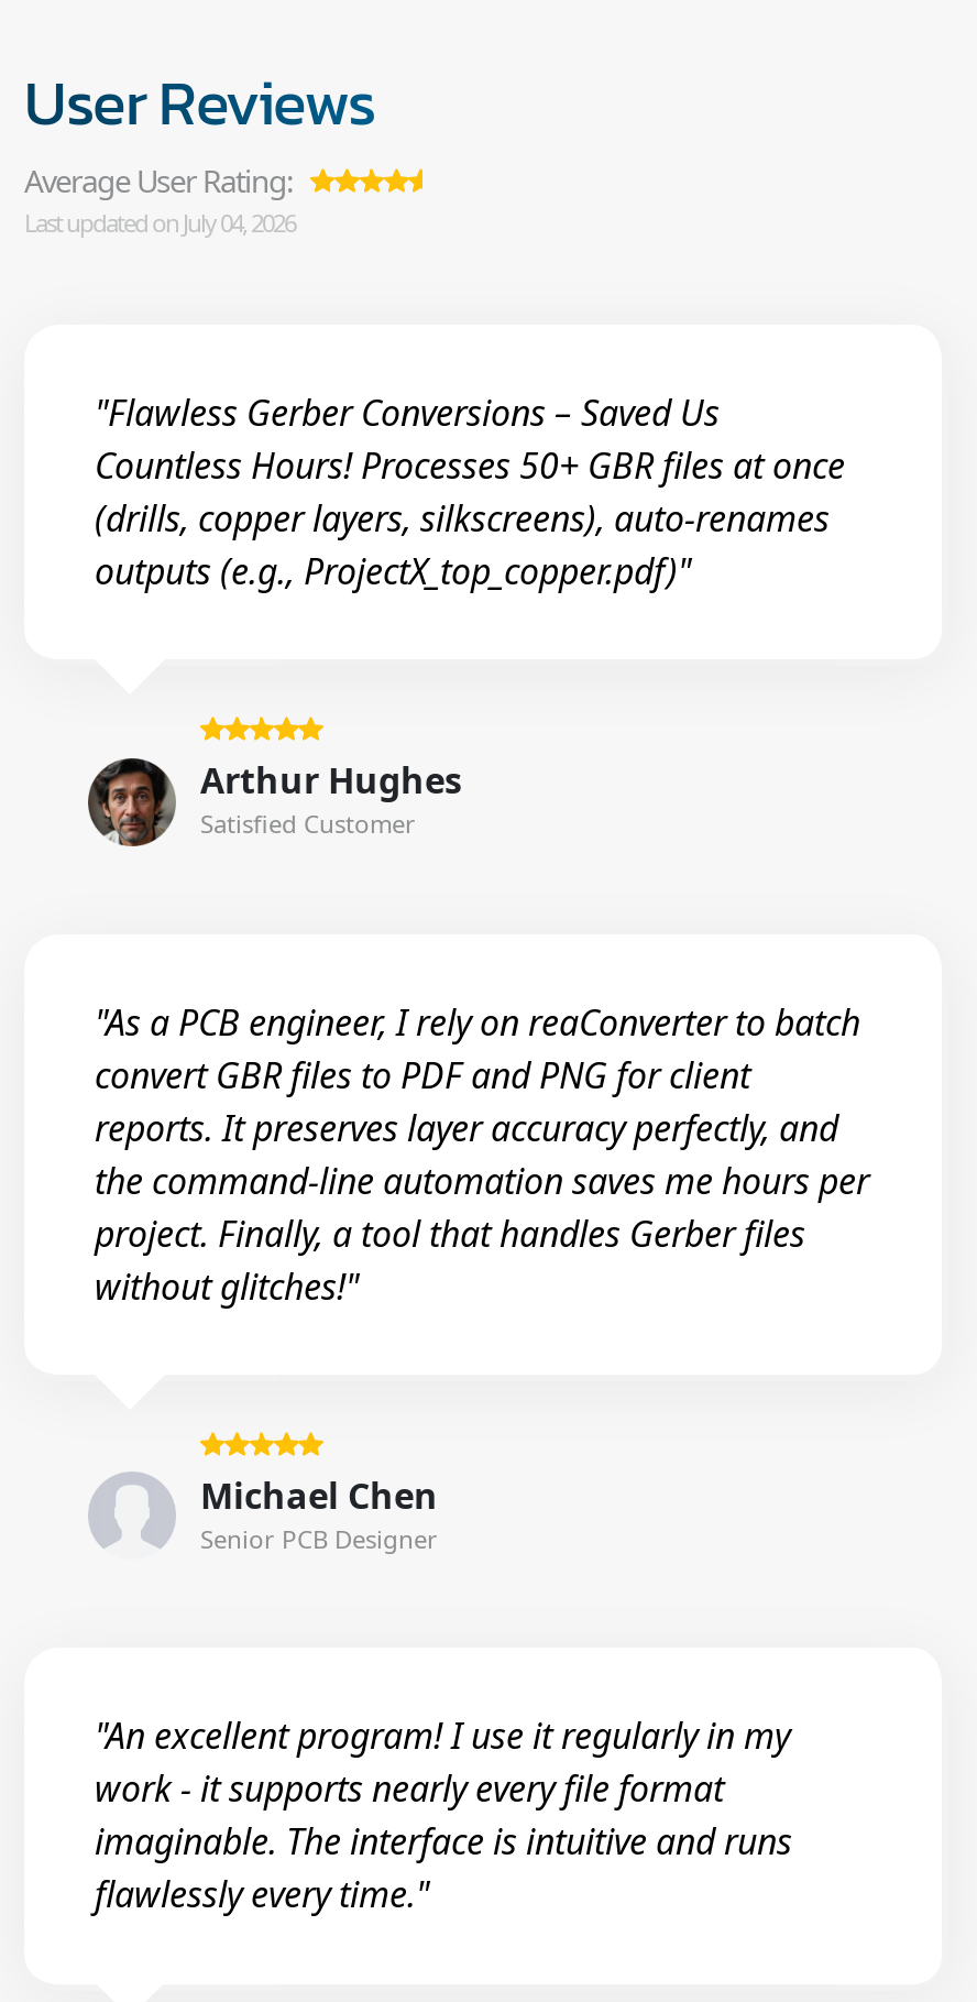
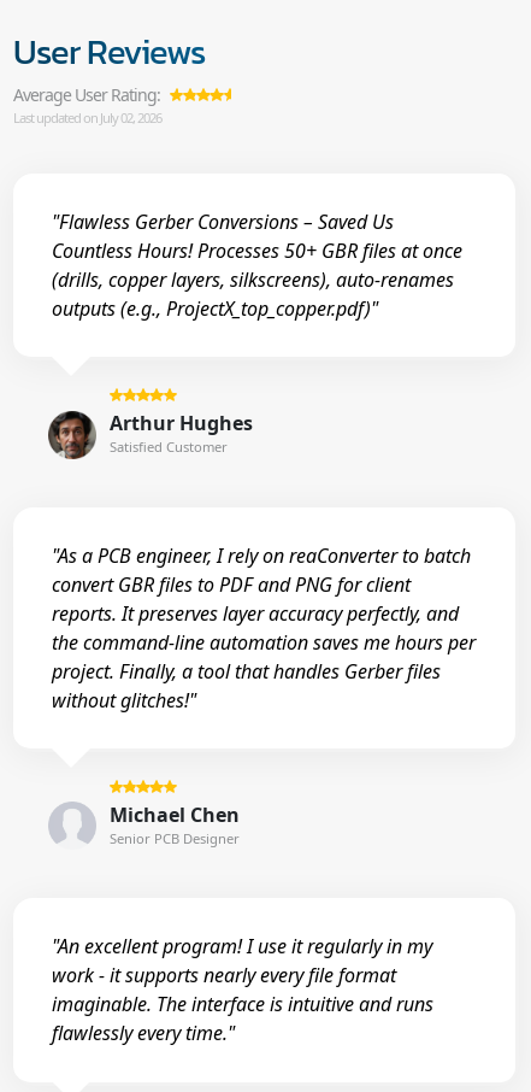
[24,206,295,239] Last updated on July 04, 2026 -> [13,108,161,126] Last updated on July 02, 2026

